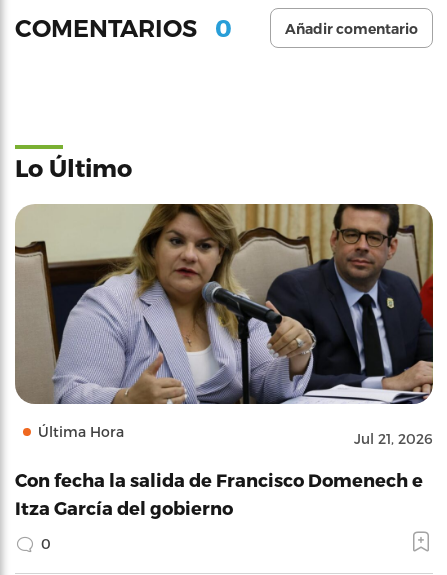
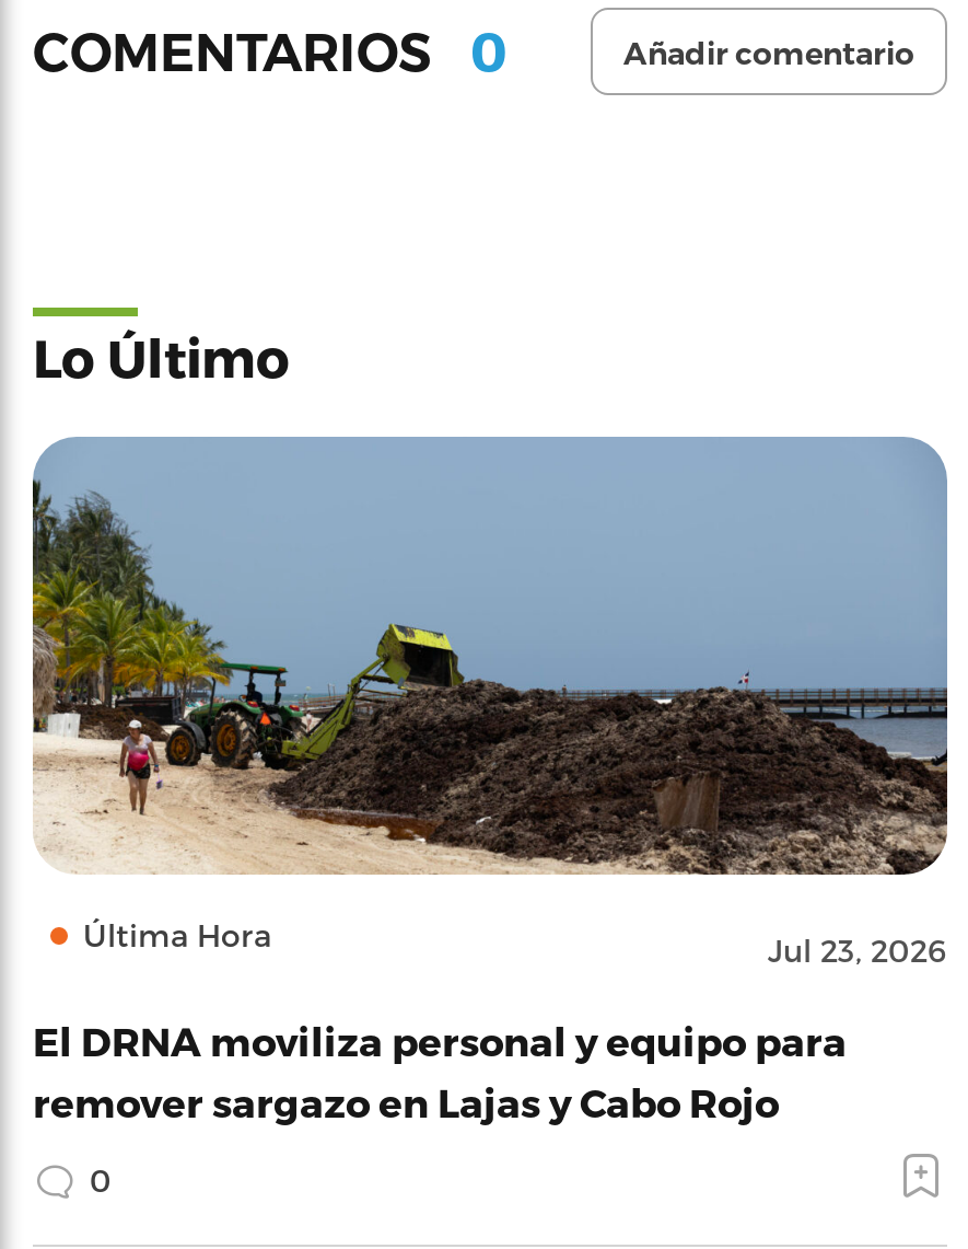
[15,203,434,447] [image] | Jul 21, 2026 -> [31,435,949,969] [image] | Jul 23, 2026
[15,469,423,518] Con fecha la salida de Francisco Domenech e | Itza García del gobierno -> [33,1017,847,1124] El DRNA moviliza personal y equipo para | remover sargazo en Lajas y Cabo Rojo

